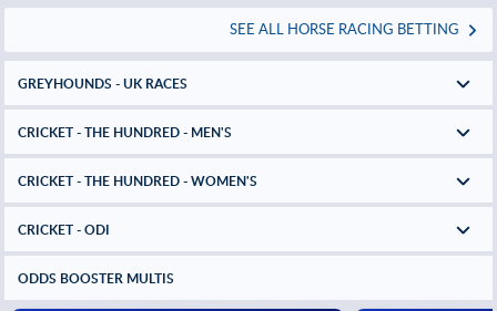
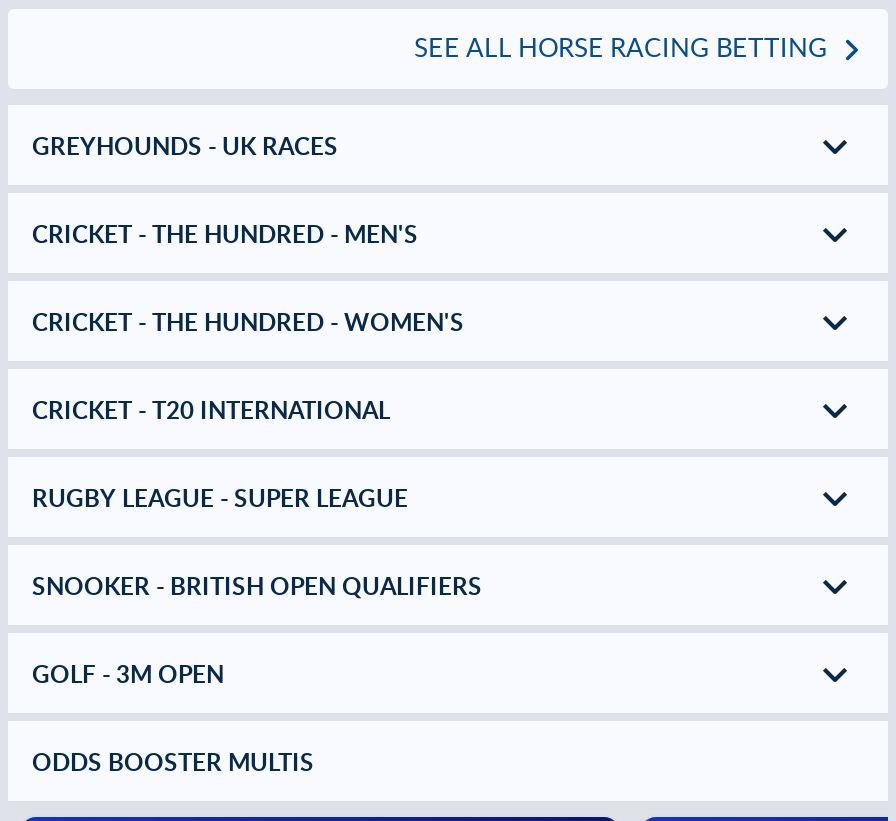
[18,220,110,239] CRICKET - ODI -> [32,392,482,690] CRICKET - T20 INTERNATIONAL | RUGBY LEAGUE - SUPER LEAGUE | SNOOKER - BRITISH OPEN QUALIFIERS | GOLF - 3M OPEN

